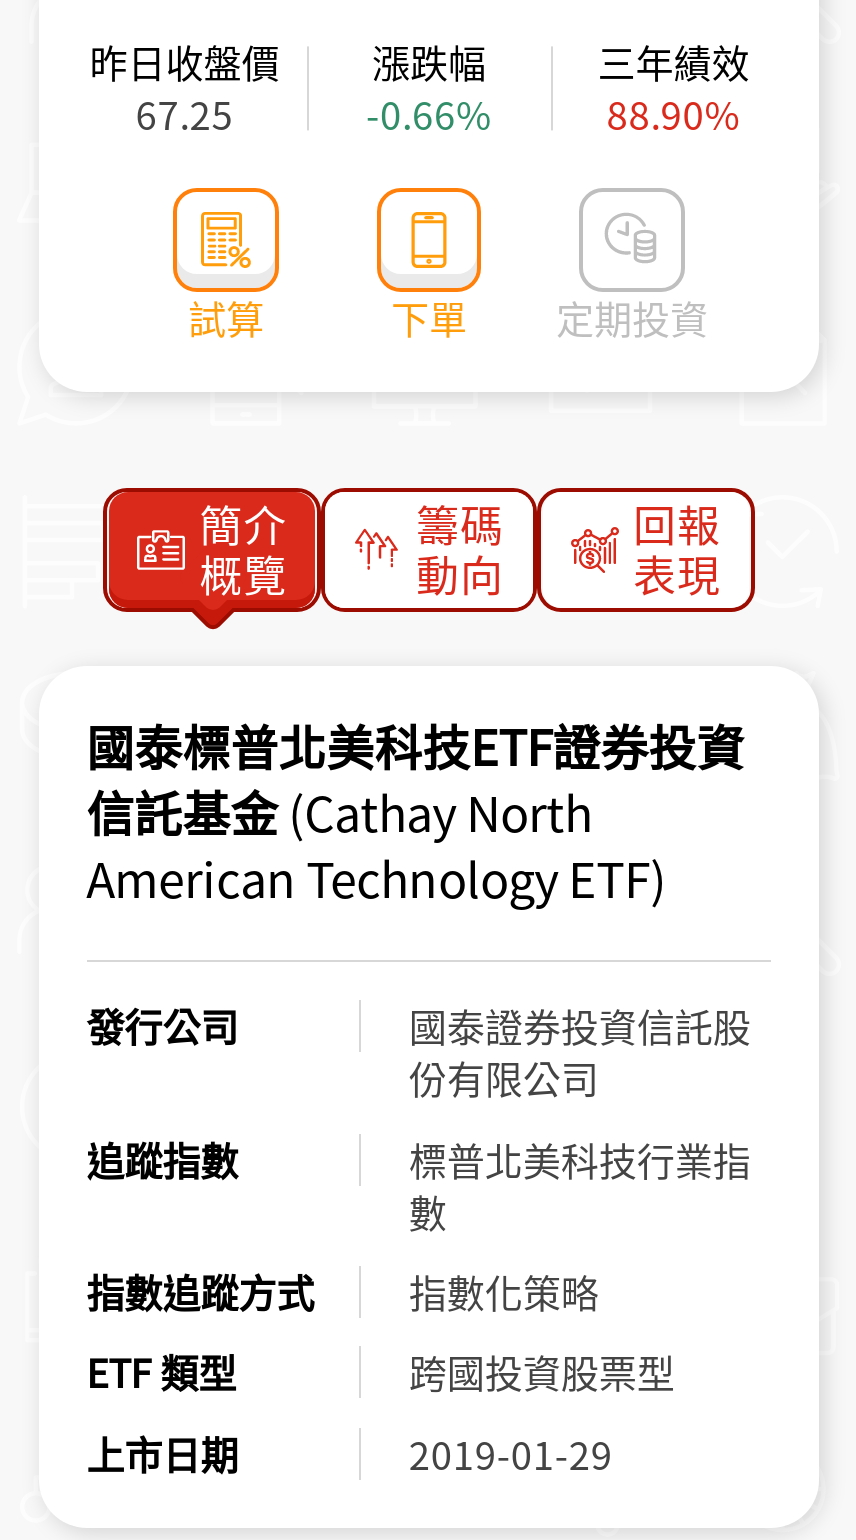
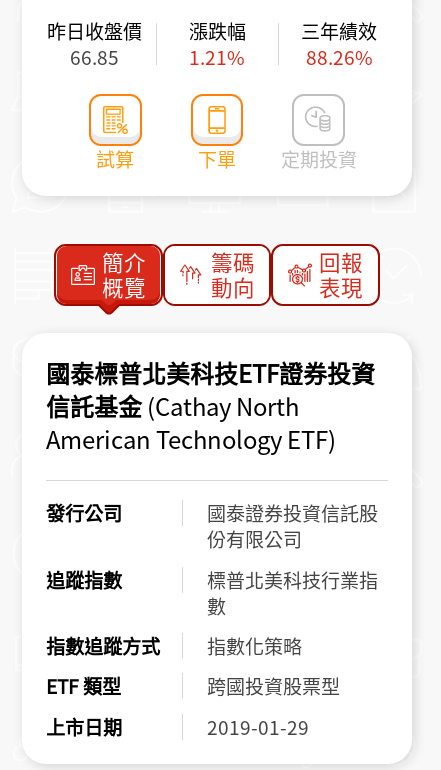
[135,86,233,142] 67.25 -> [70,43,119,71] 66.85
[366,86,492,142] -0.66% -> [189,43,245,71] 1.21%
[607,86,741,142] 88.90% -> [306,43,373,71] 88.26%

